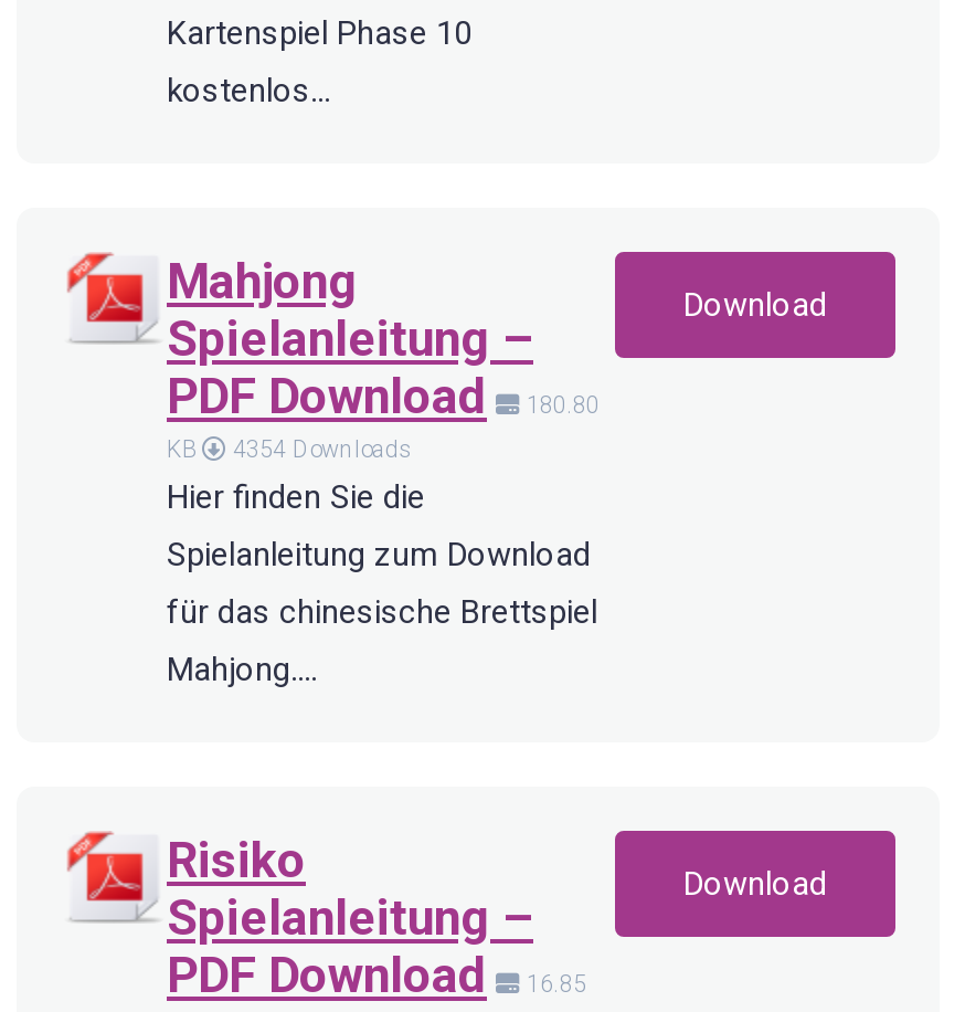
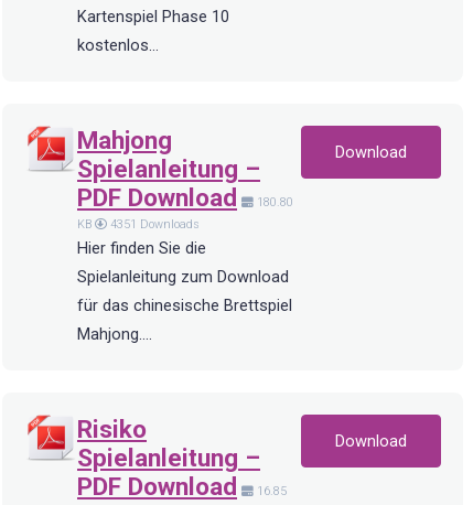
[167,436,412,465] KB 4354 Downloads -> [77,218,200,232] KB 4351 Downloads

